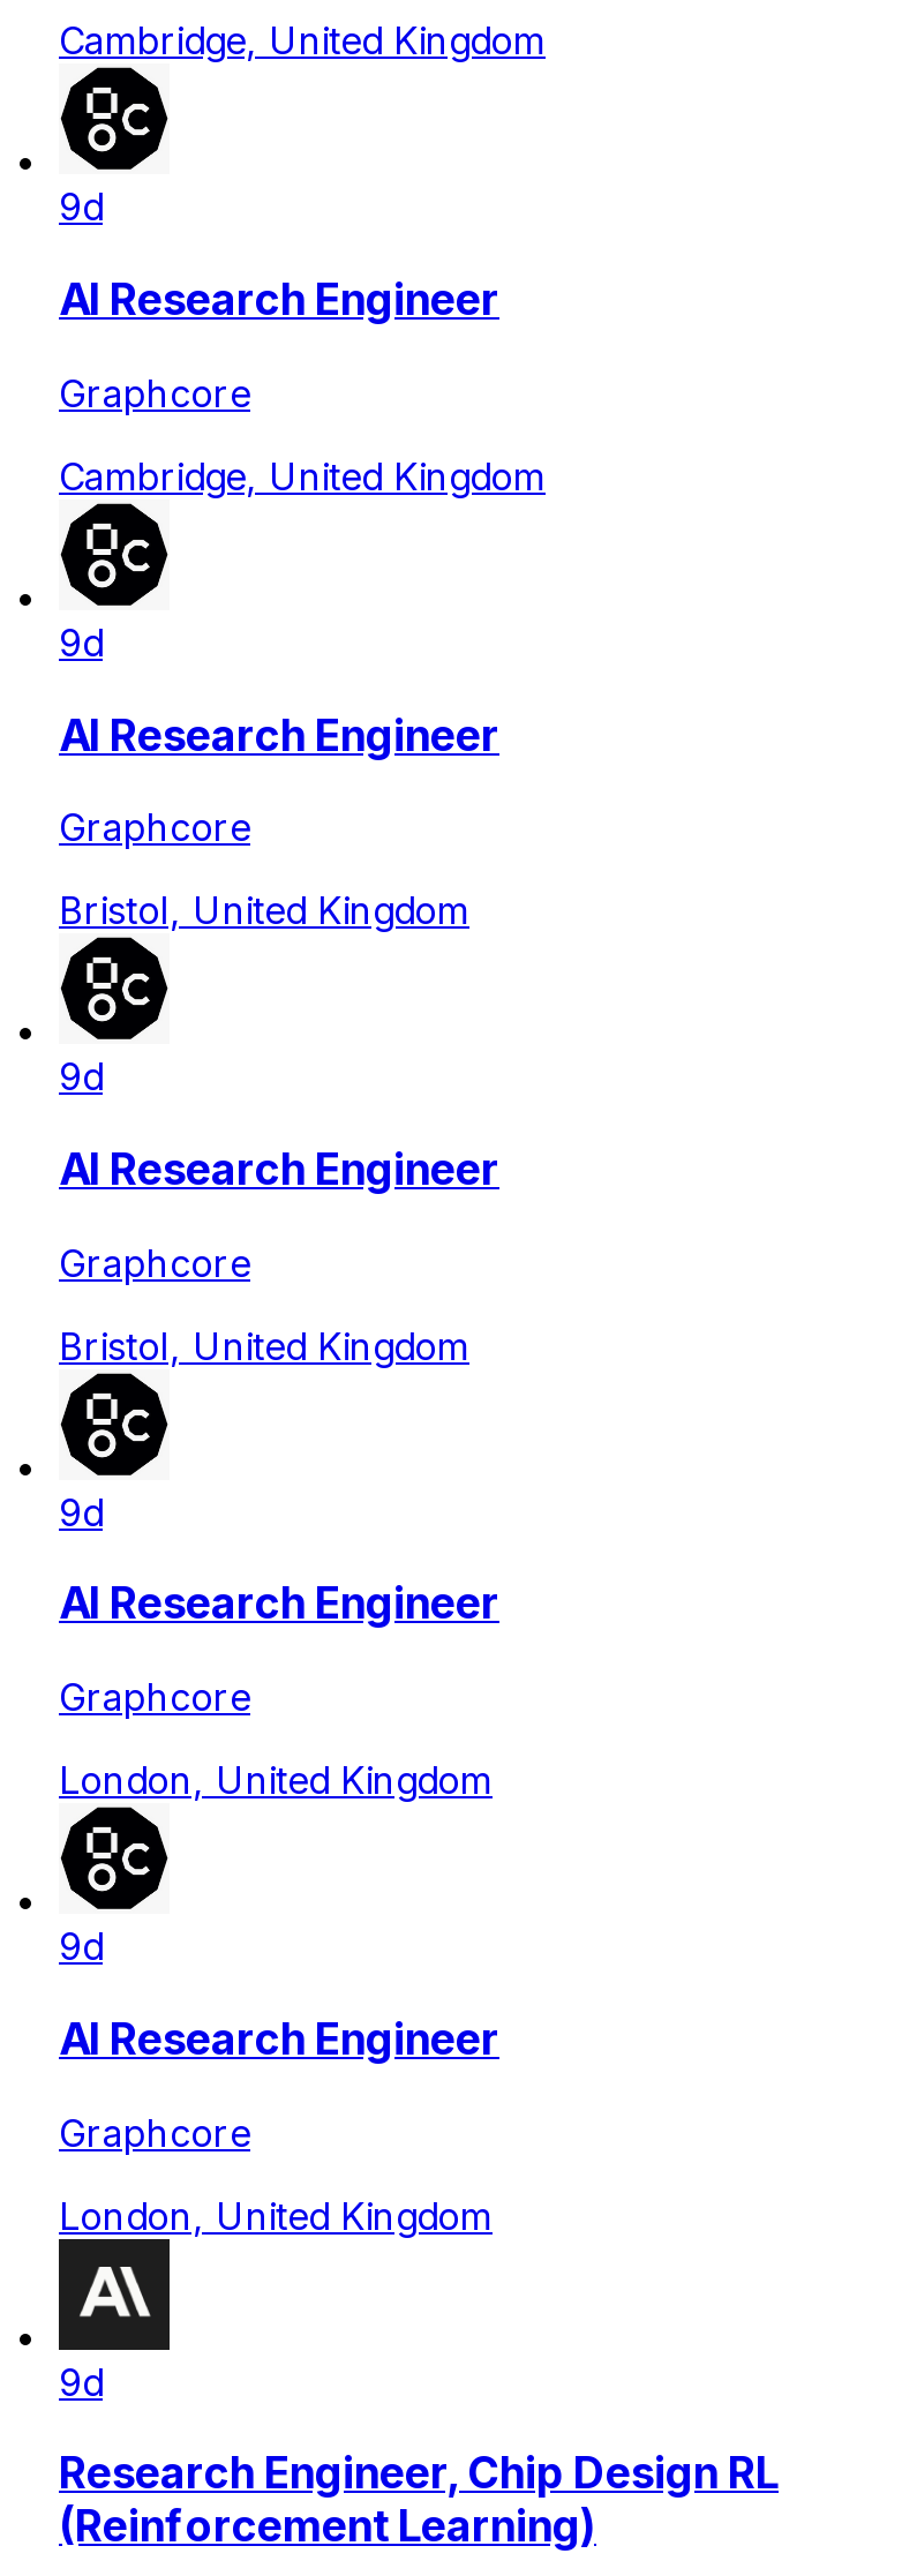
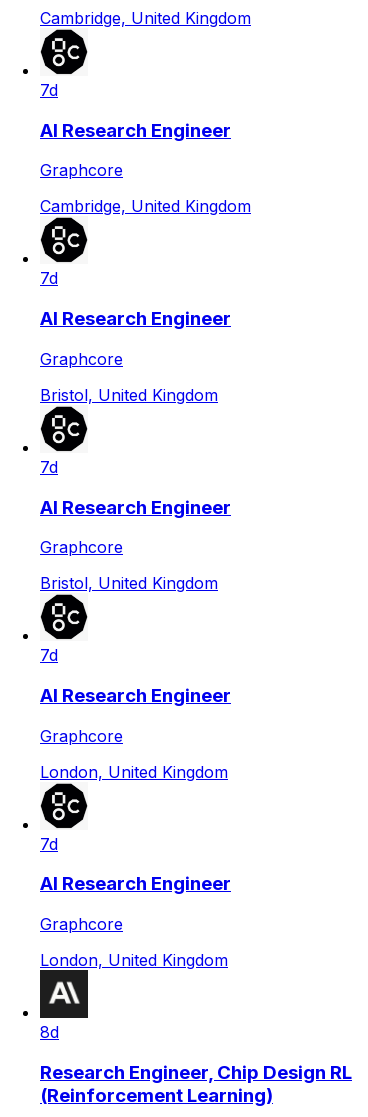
[59,185,103,231] 9d -> [40,80,58,100] 7d
[59,619,103,665] 9d -> [40,268,58,288] 7d
[59,1054,103,1100] 9d -> [40,457,58,477] 7d
[59,1489,103,1535] 9d -> [40,645,58,665] 7d
[59,1924,103,1970] 9d -> [40,834,58,854] 7d
[59,2358,103,2405] 9d -> [40,1022,59,1042] 8d

